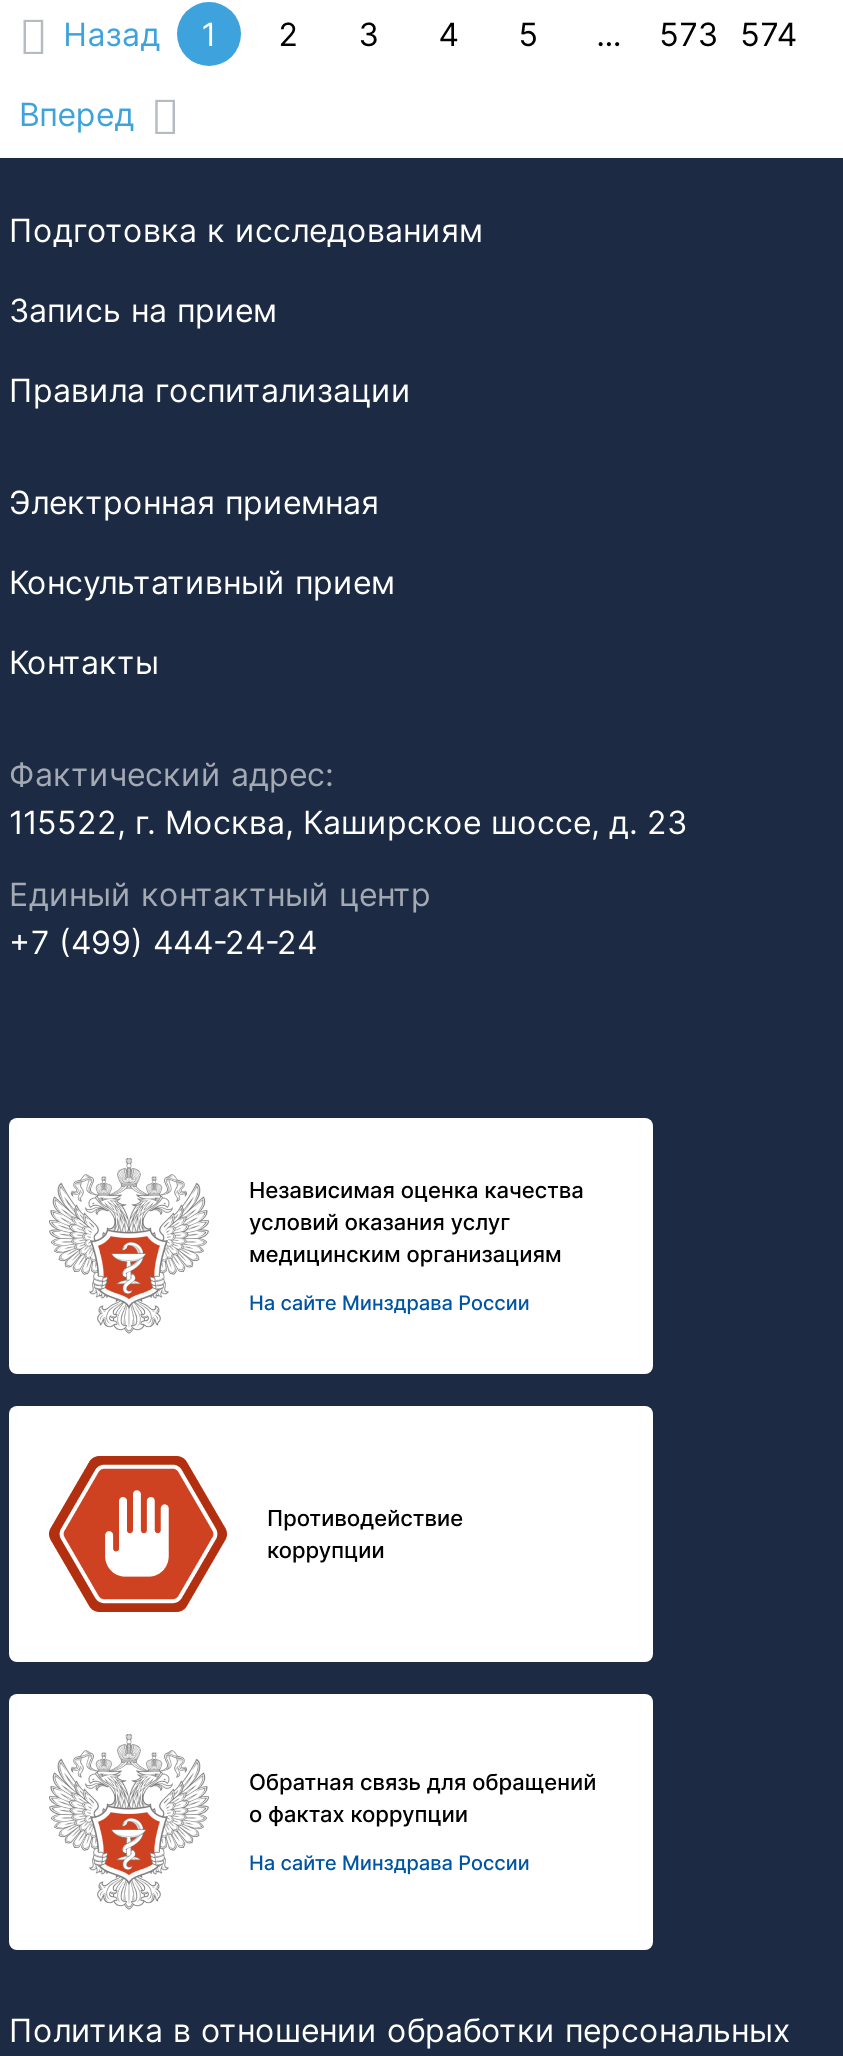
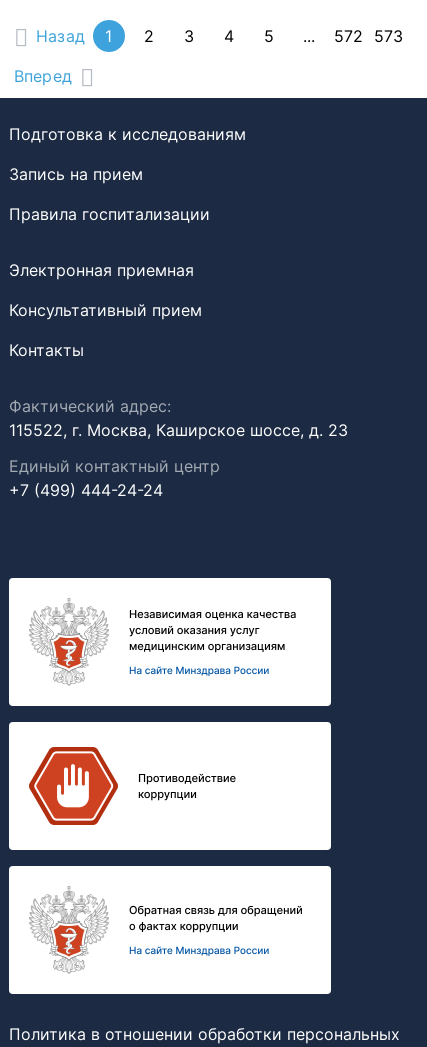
[659,14,797,54] 573 574 -> [334,26,403,46] 572 573

